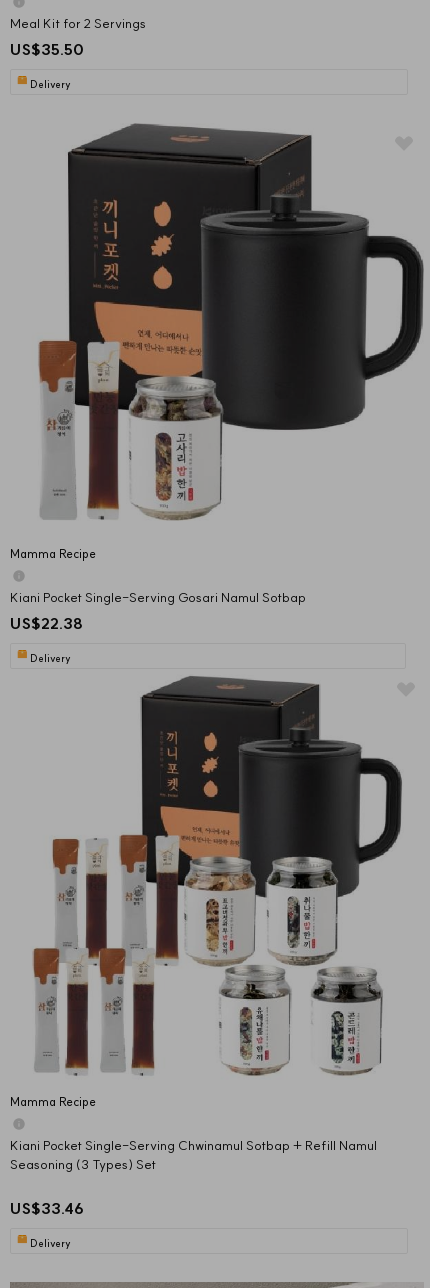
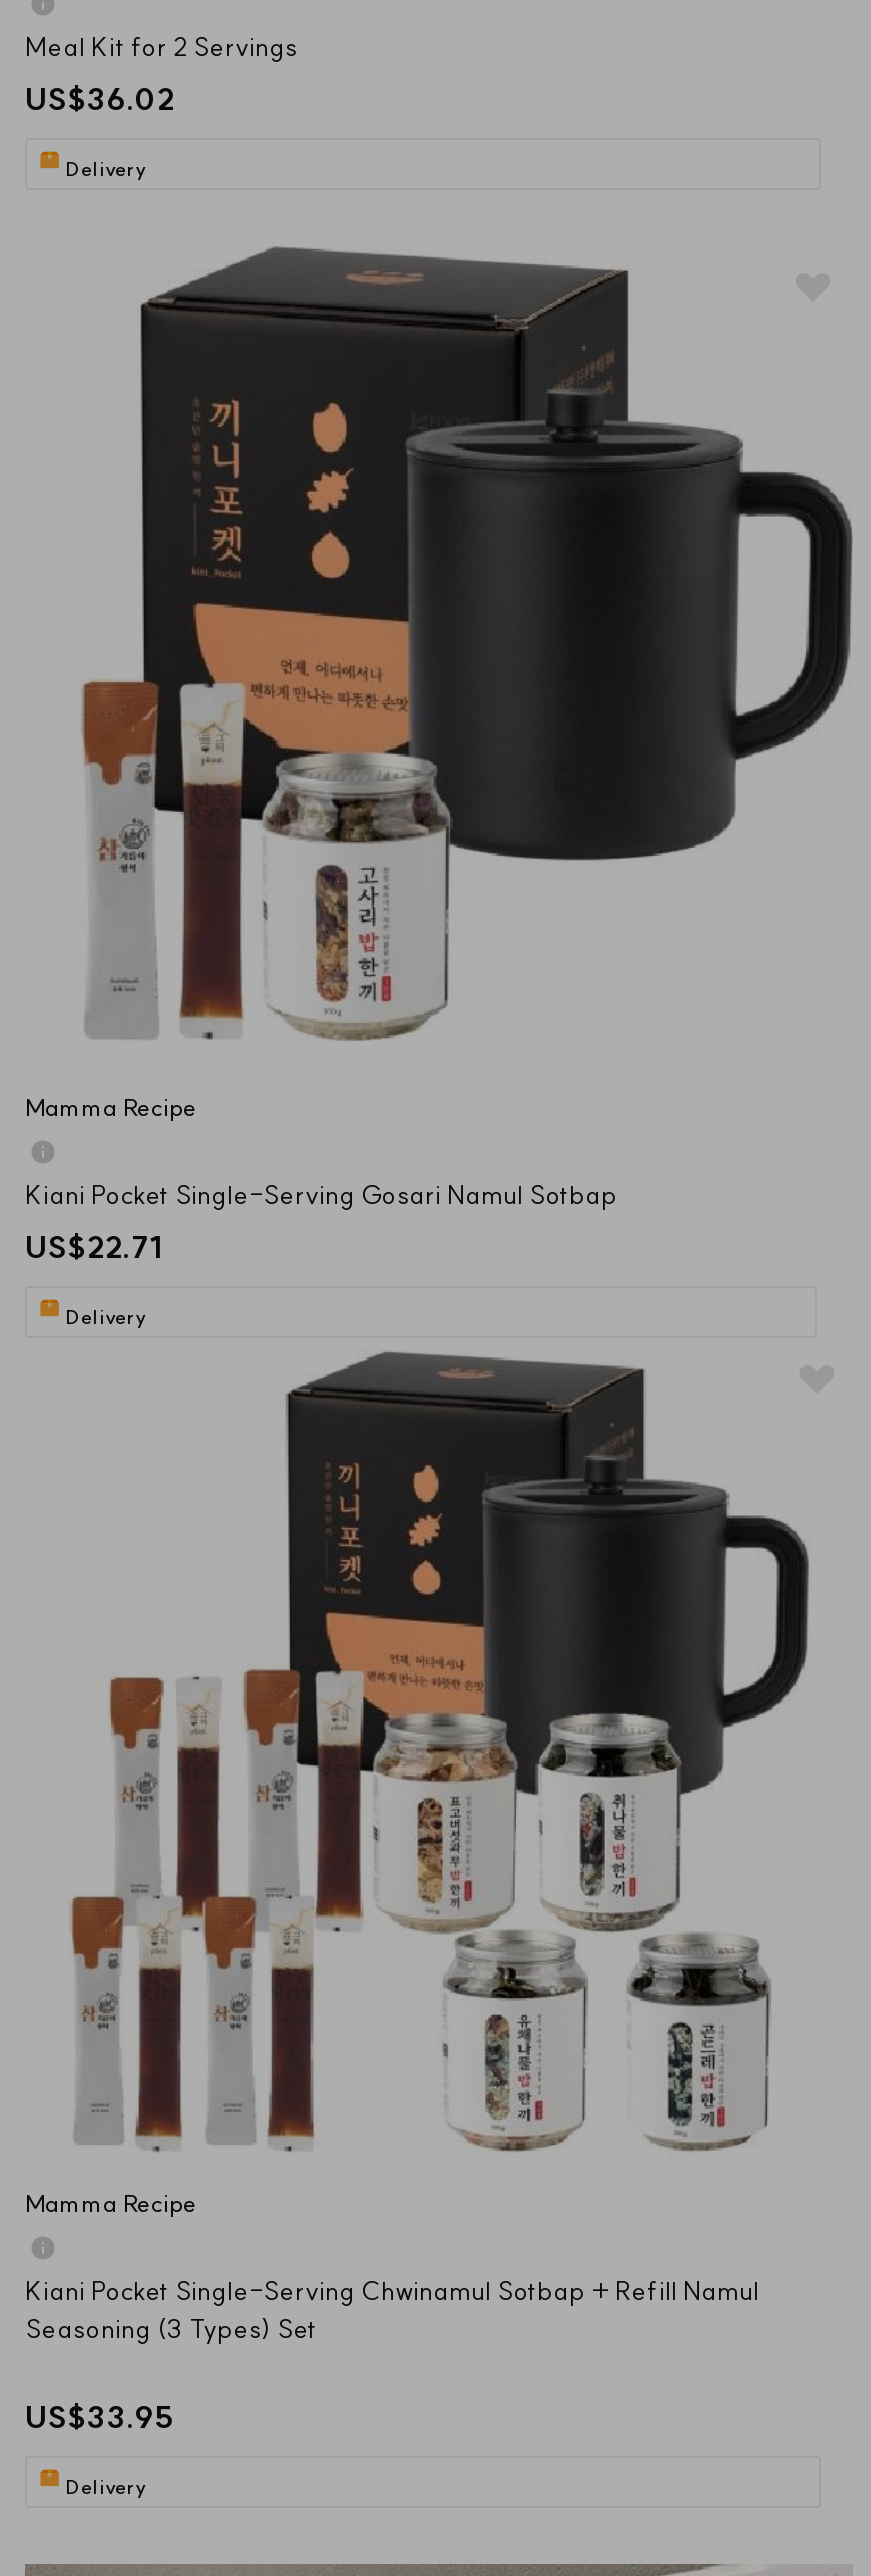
[10,40,84,59] US$35.50 -> [25,80,175,118] US$36.02
[10,614,83,633] US$22.38 -> [25,1228,161,1266] US$22.71
[10,1199,84,1218] US$33.46 -> [25,2398,173,2436] US$33.95

